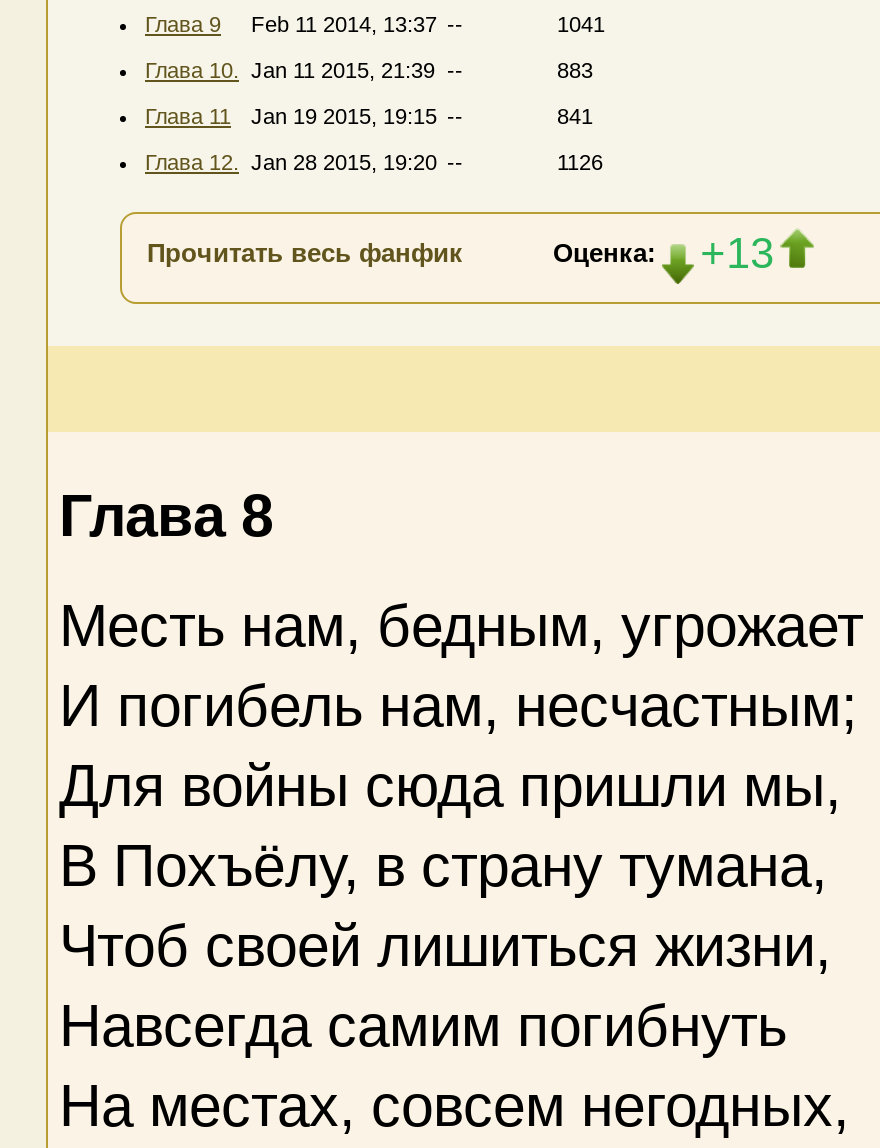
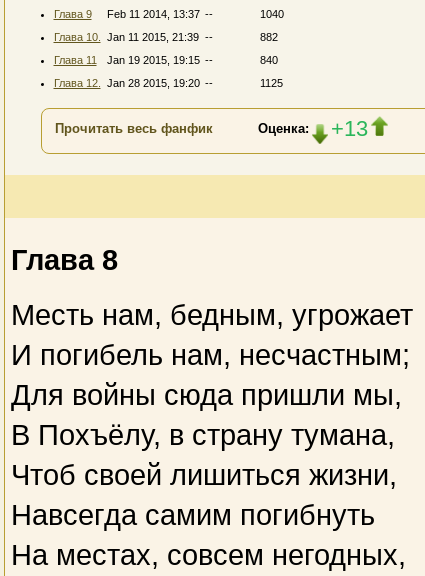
[557,11,605,35] 1041 -> [259,8,283,20] 1040
[557,57,593,81] 883 -> [259,31,277,43] 882
[557,103,593,127] 841 -> [259,54,277,66] 840
[557,149,603,173] 1126 -> [259,77,282,89] 1125

